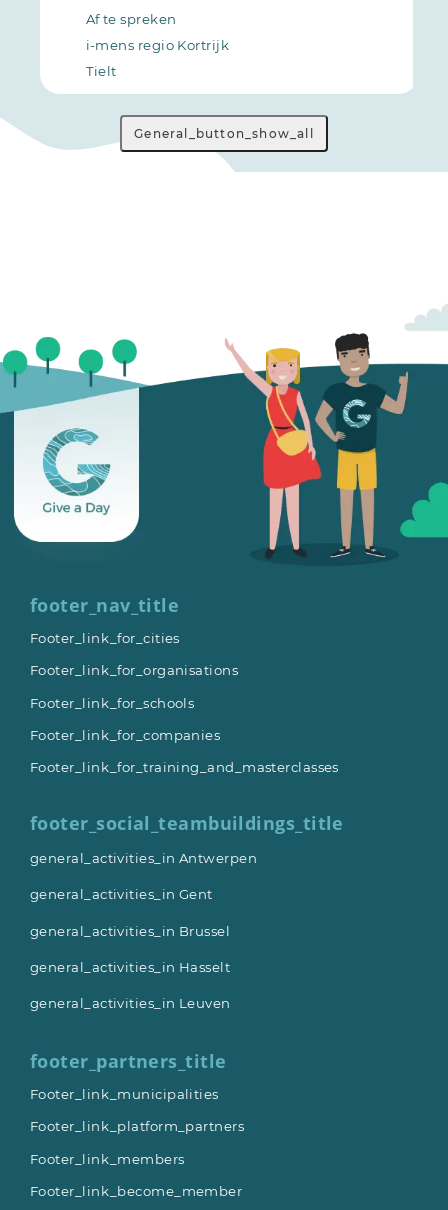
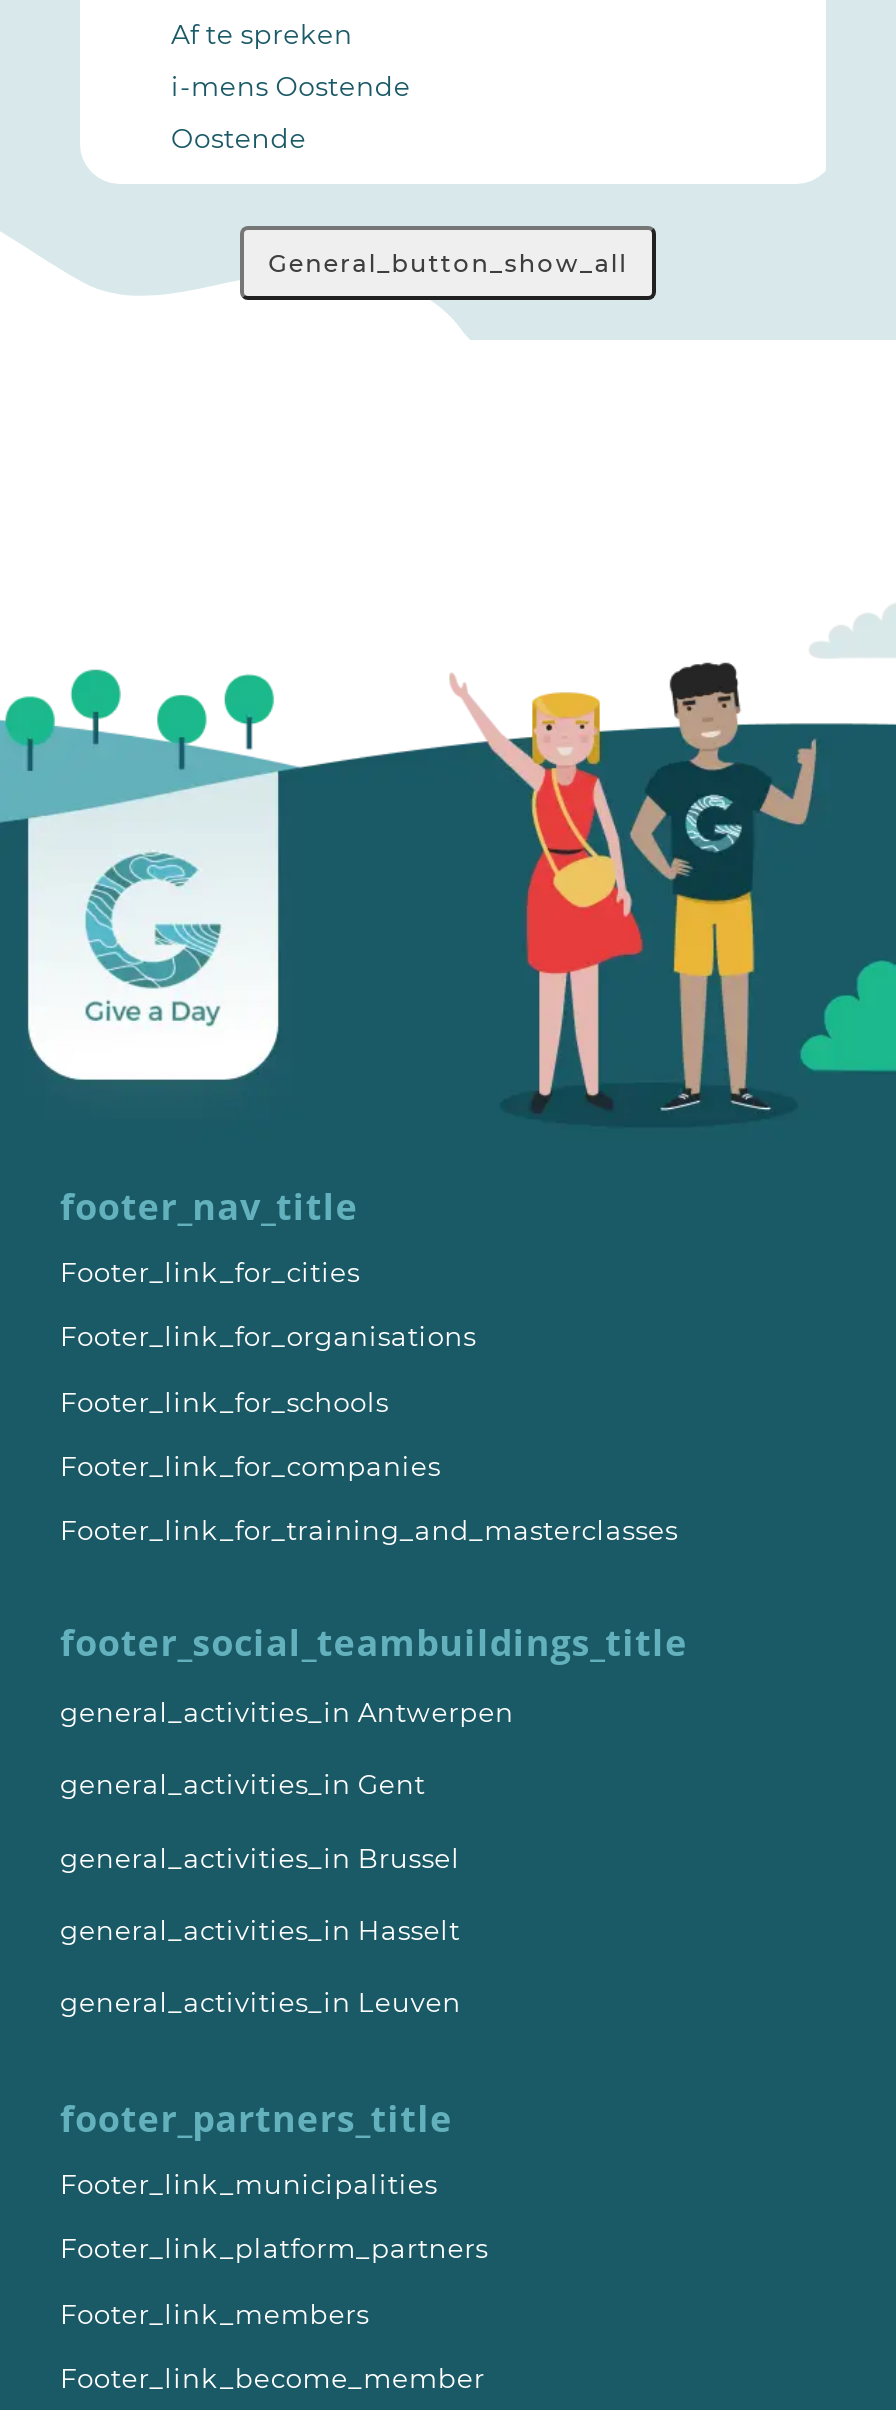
[85,37,229,79] i-mens regio Kortrijk | Tielt -> [171,69,411,153] i-mens Oostende | Oostende

